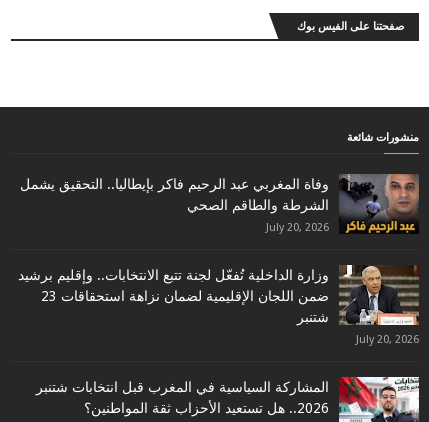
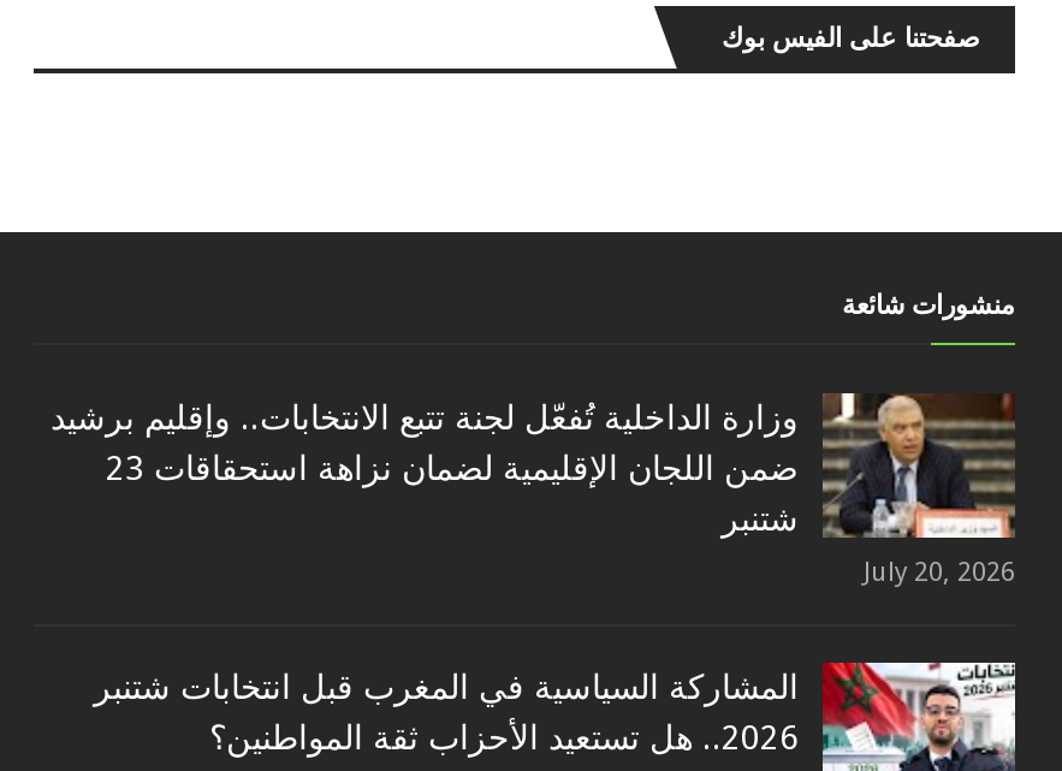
[20,173,419,234] [image] | وفاة المغربي عبد الرحيم فاكر بإيطاليا.. التحقيق يشمل | الشرطة والطاقم الصحي | July 20, 2026 -> none

